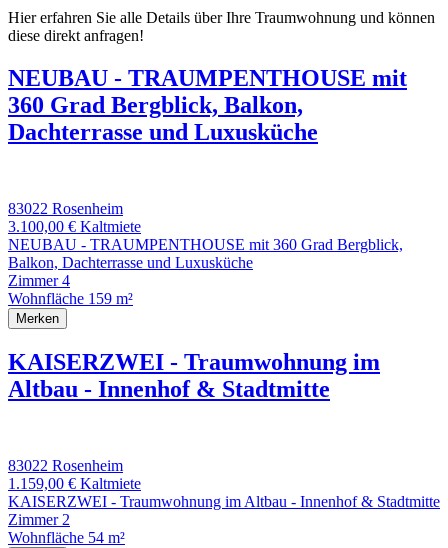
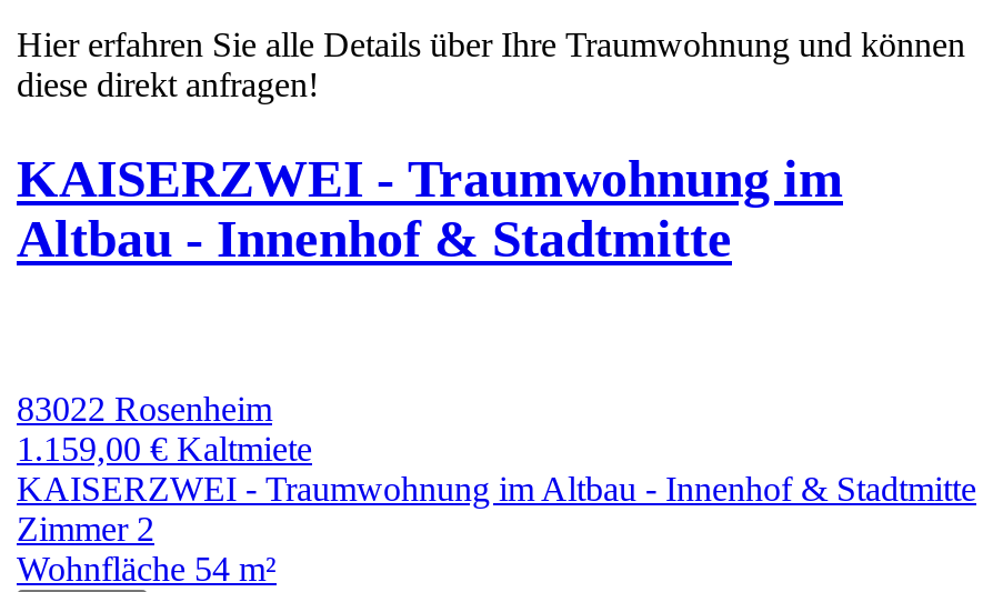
[8,65,407,326] NEUBAU - TRAUMPENTHOUSE mit | 360 Grad Bergblick, Balkon, | Dachterrasse und Luxusküche | 83022 Rosenheim | 3.100,00 € Kaltmiete | NEUBAU - TRAUMPENTHOUSE mit 360 Grad Bergblick, | Balkon, Dachterrasse und Luxusküche | Zimmer 4 | Wohnfläche 159 m² | Merken -> none

